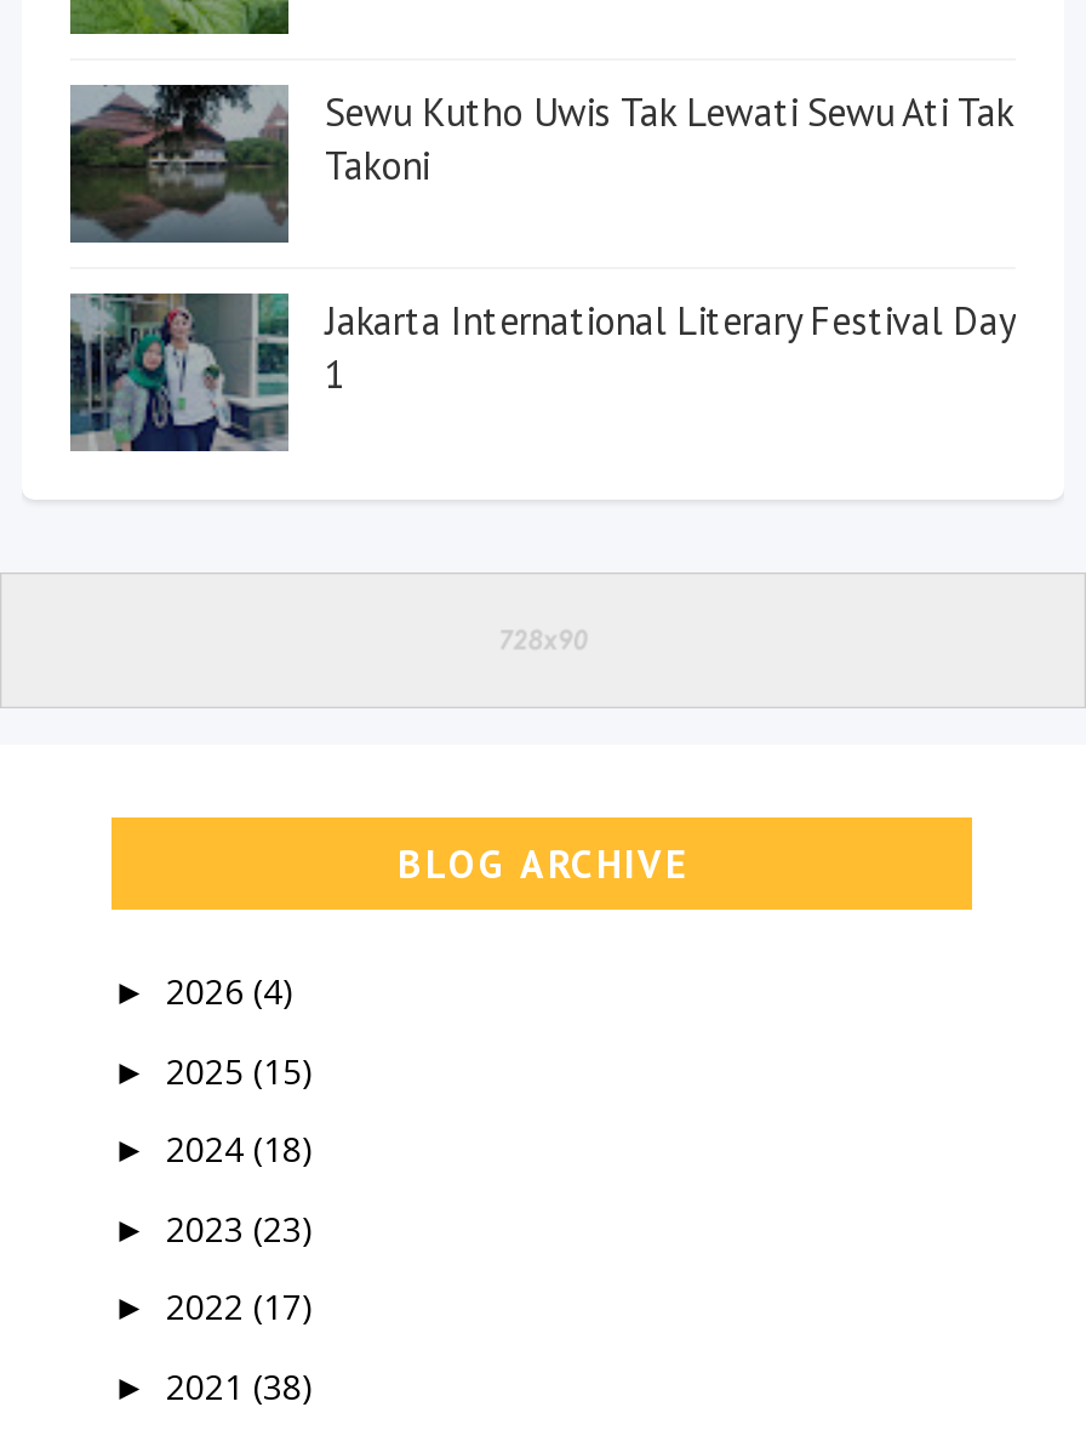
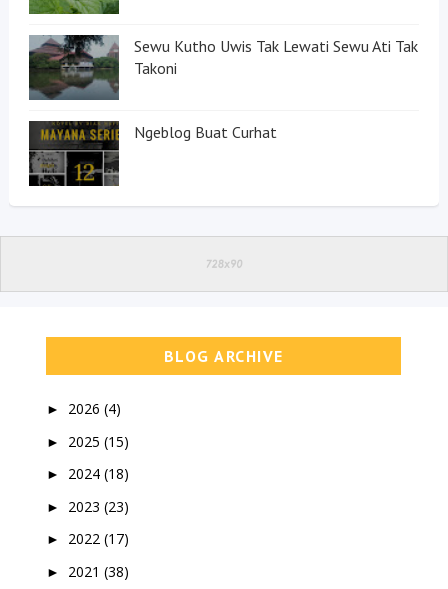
[68,291,1013,454] [image] | Jakarta International Literary Festival Day | 1 -> [28,121,277,186] [image] | Ngeblog Buat Curhat

